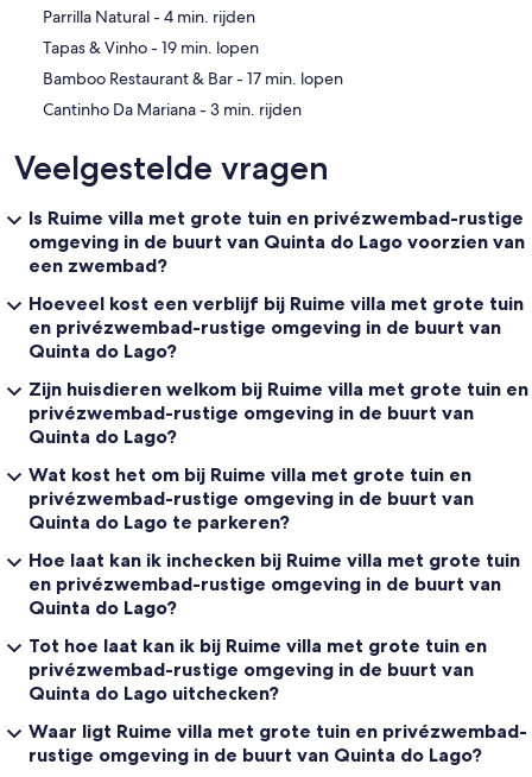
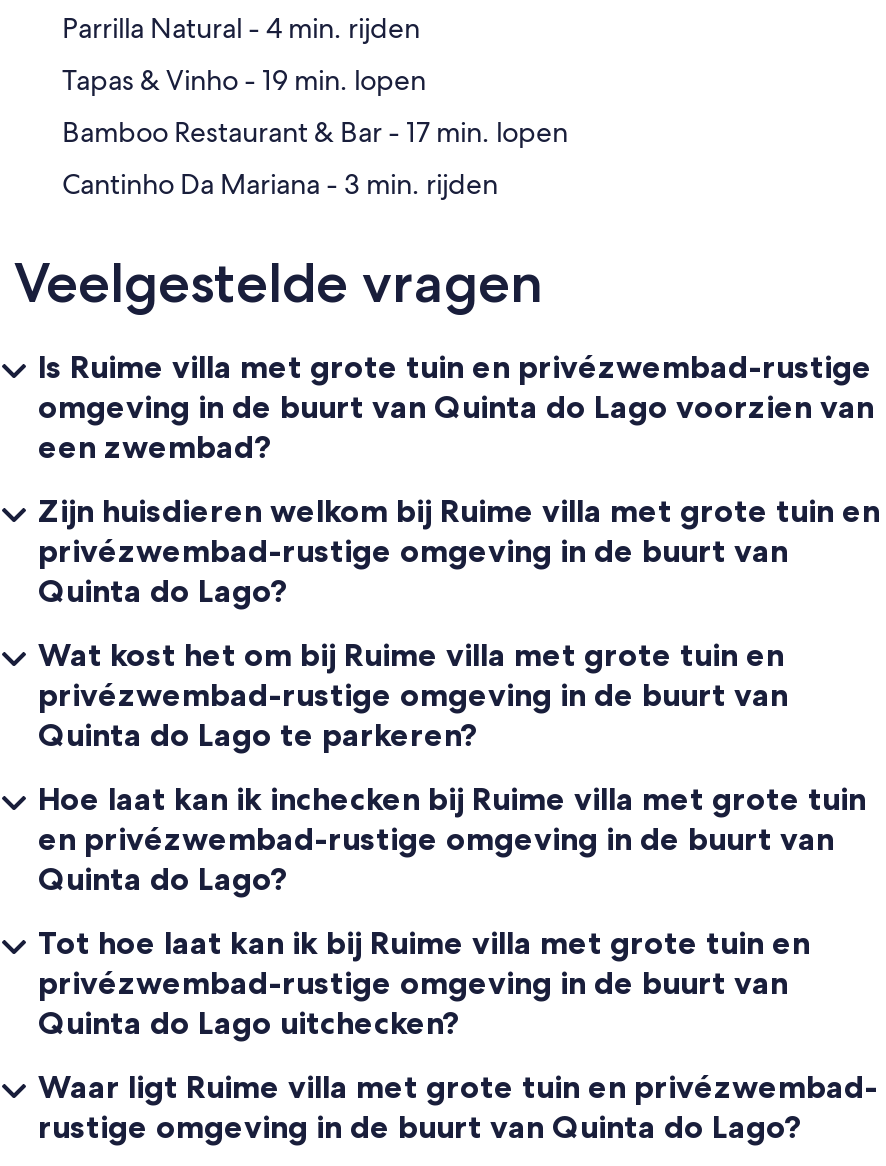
[28,291,524,362] Hoeveel kost een verblijf bij Ruime villa met grote tuin | en privézwembad-rustige omgeving in de buurt van | Quinta do Lago? -> none

